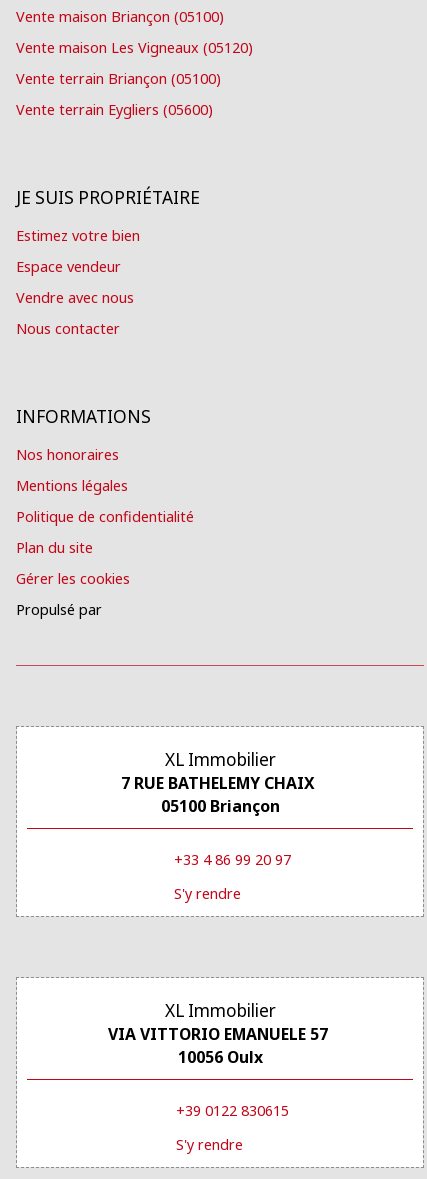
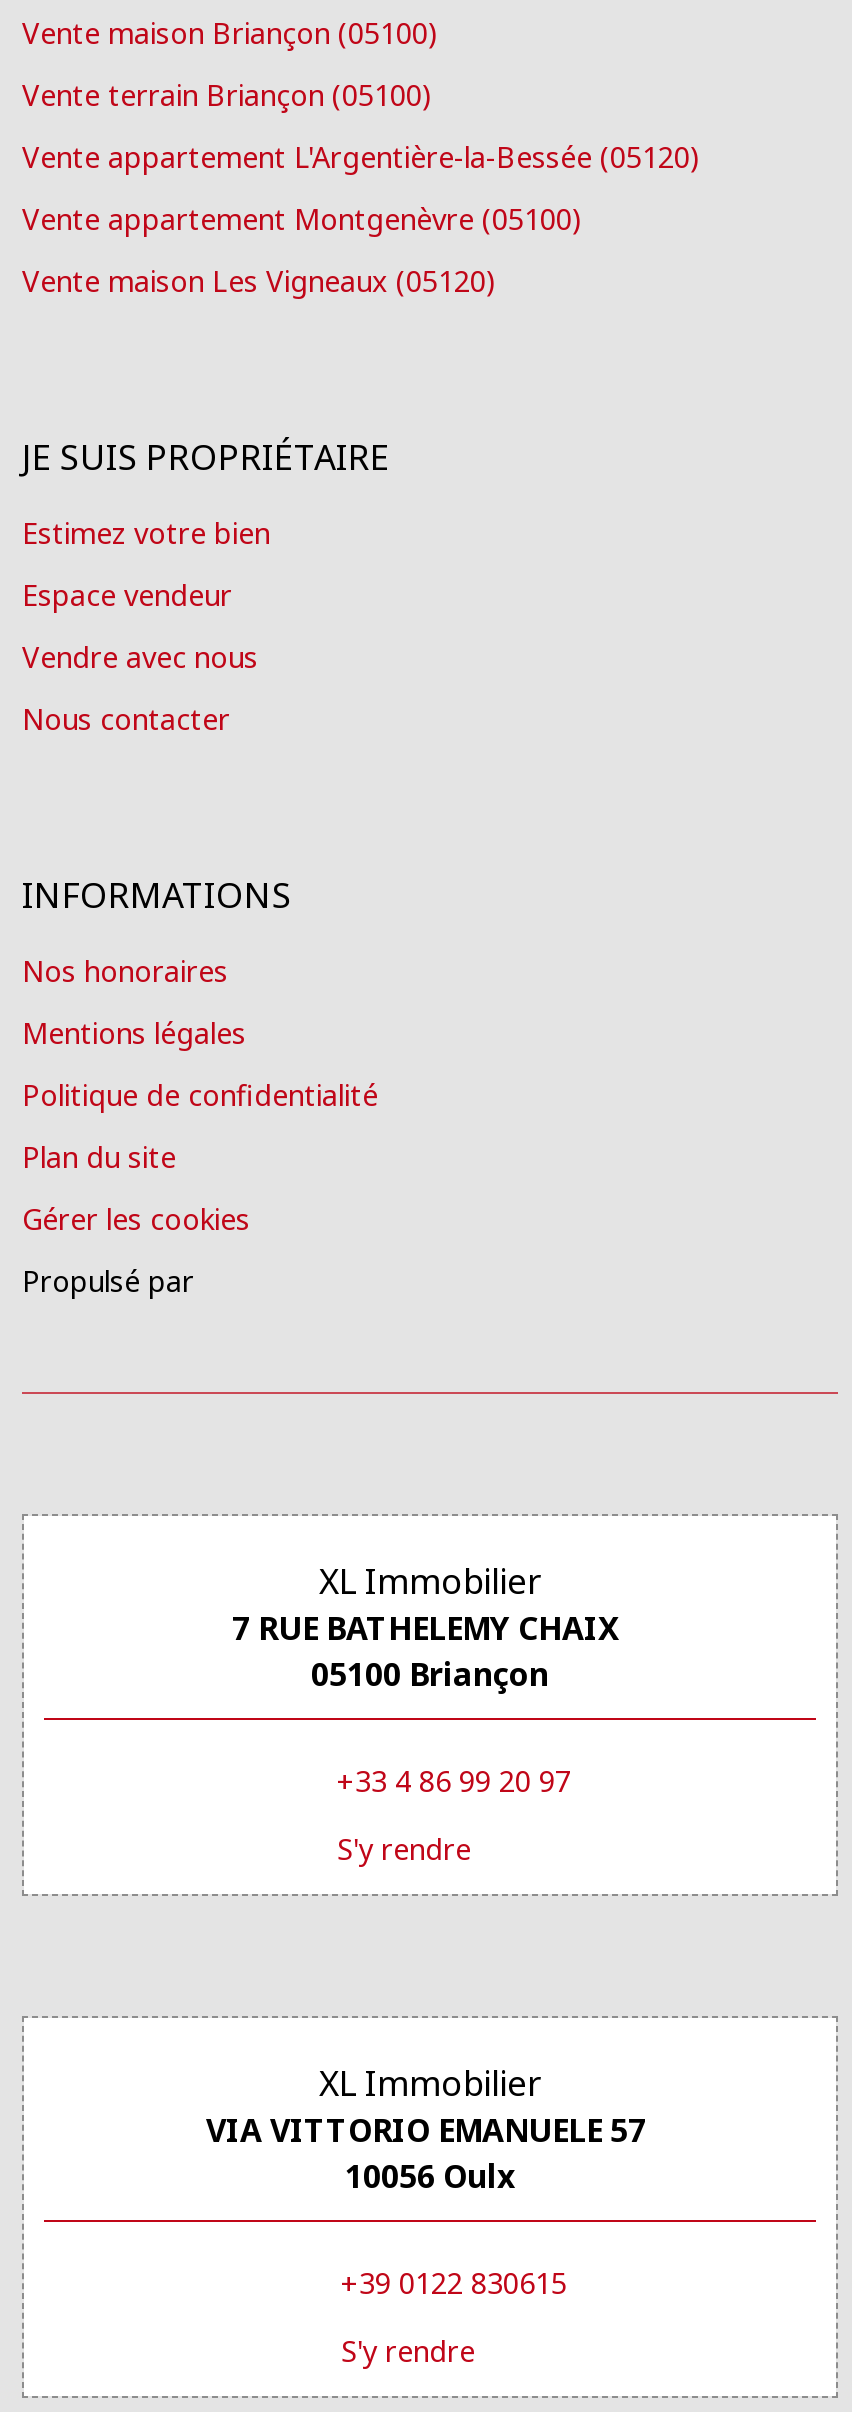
none -> [22,138,700,238] Vente appartement L'Argentière-la-Bessée (05120) | Vente appartement Montgenèvre (05100)
moved [16,38,253,57] -> [22,262,496,300]: Vente maison Les Vigneaux (05120)
moved [16,69,221,88] -> [22,76,432,114]: Vente terrain Briançon (05100)
[16,100,213,119] Vente terrain Eygliers (05600) -> none

